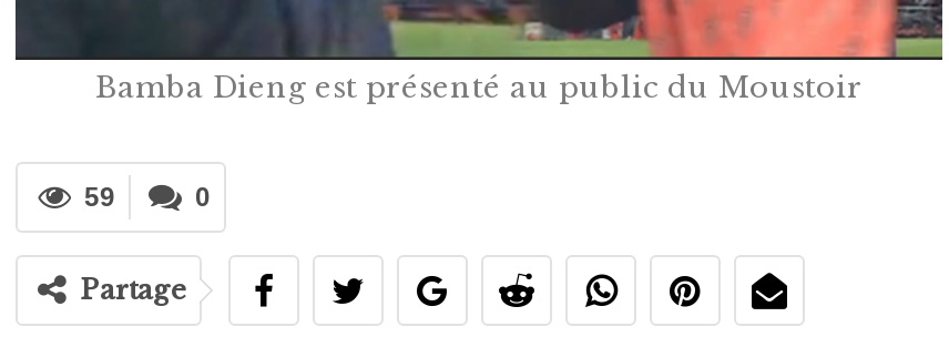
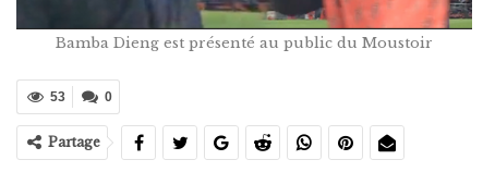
[84,182,115,213] 59 -> [50,89,65,104] 53

